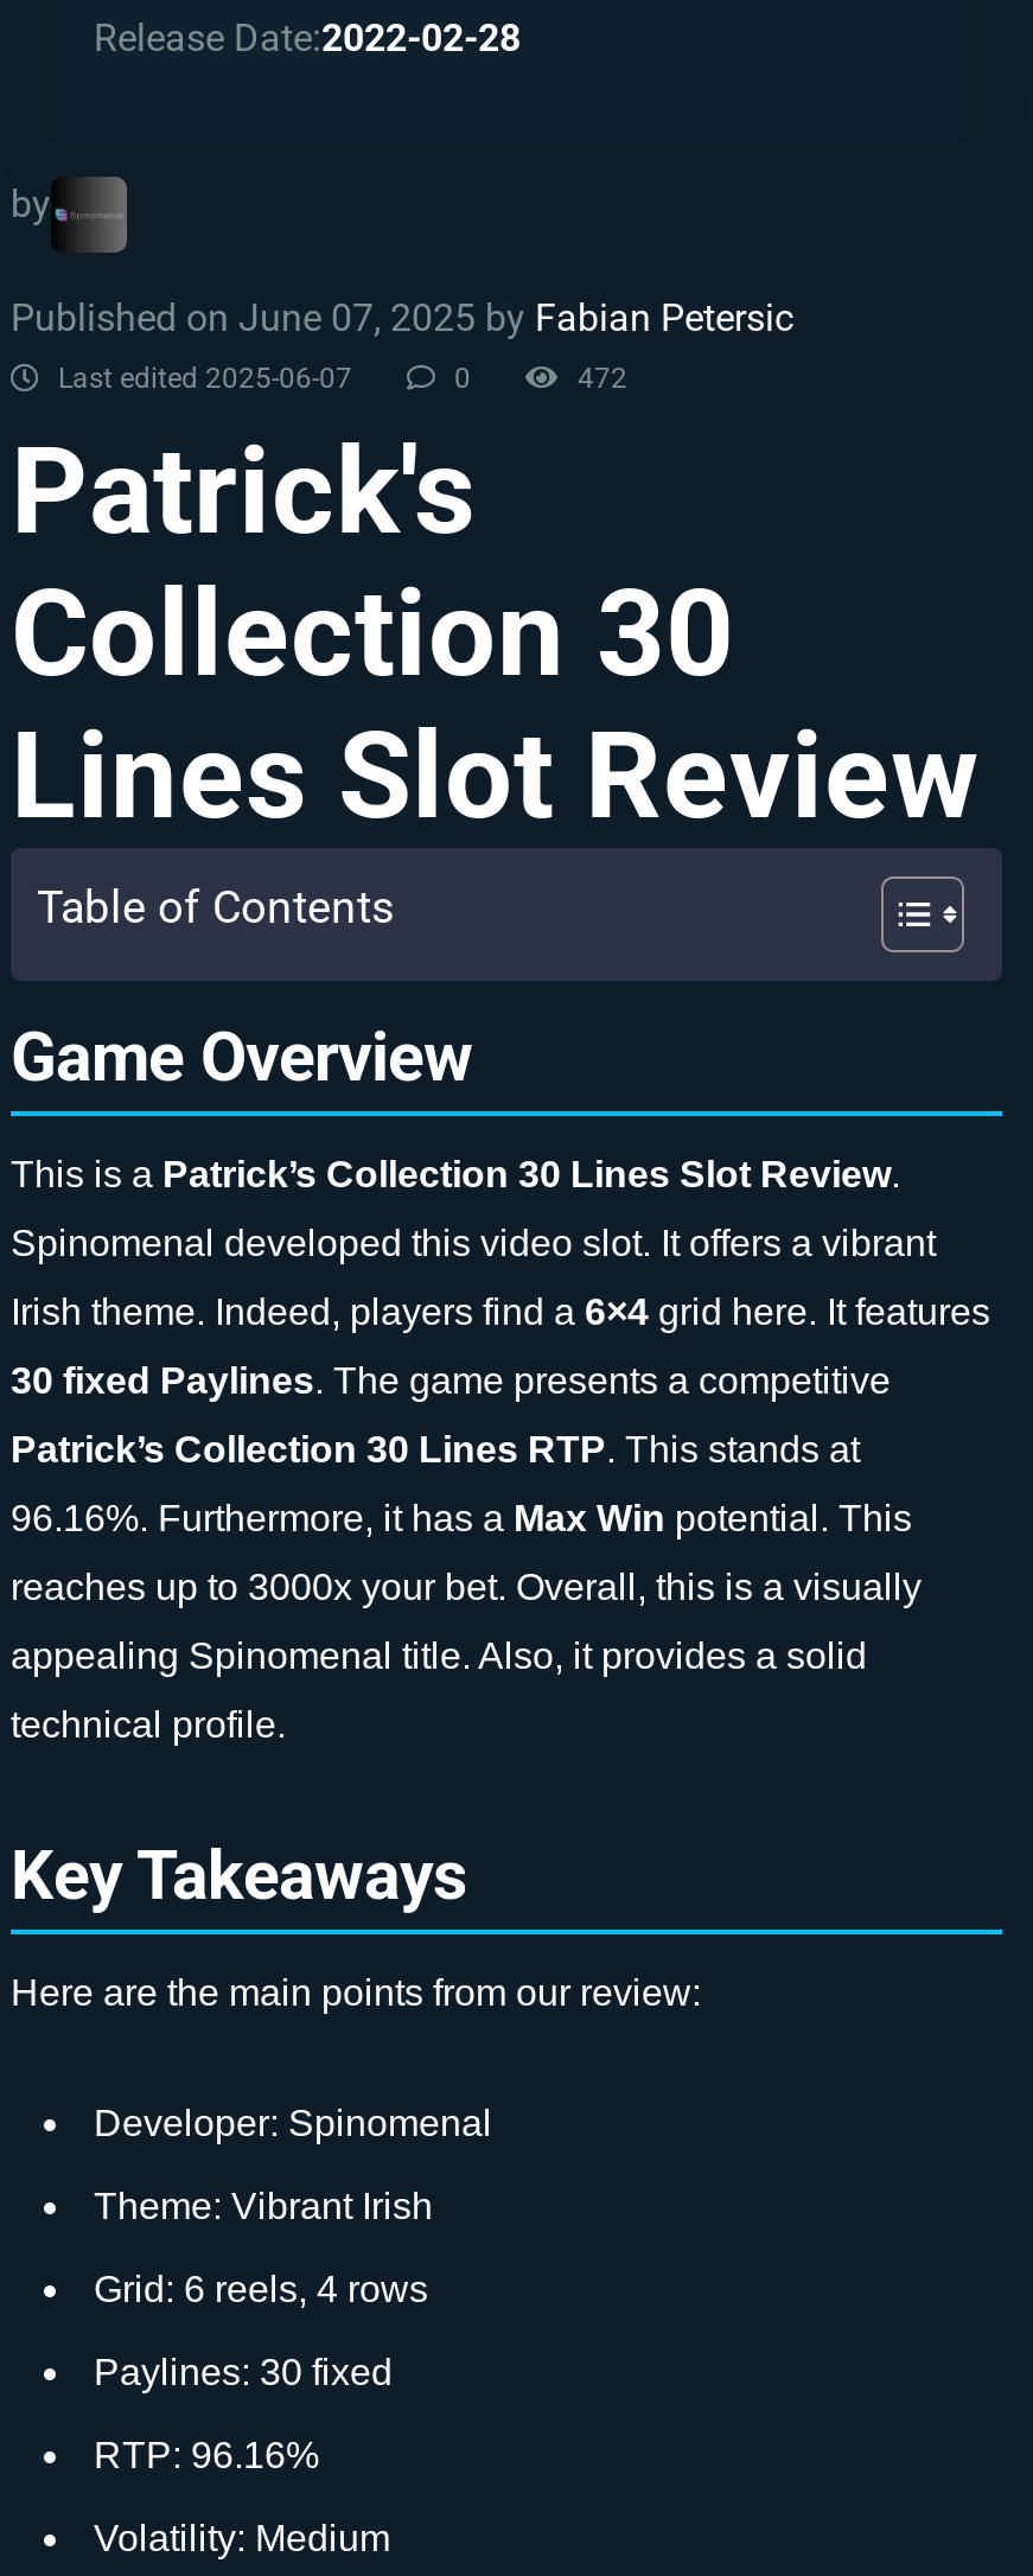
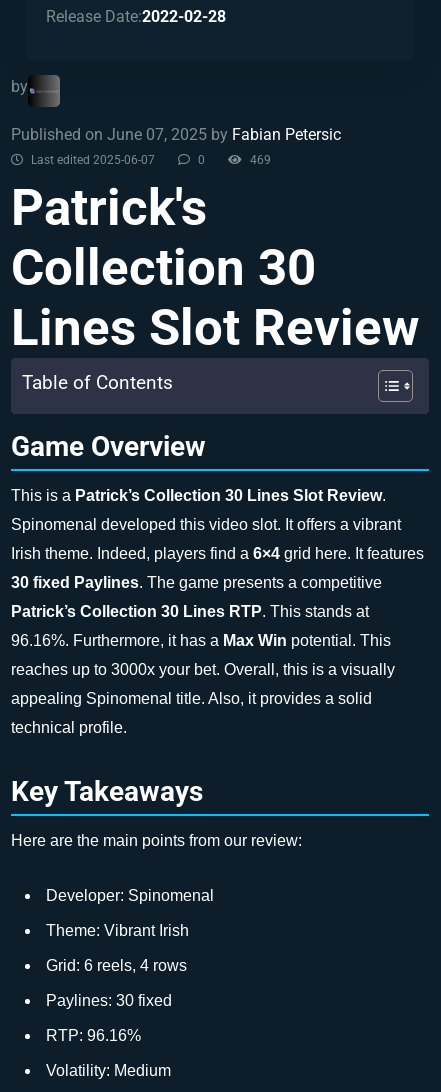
[570,362,627,395] 472 -> [247,153,271,167] 469

